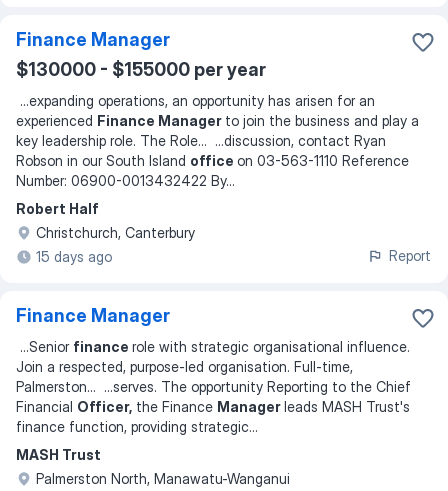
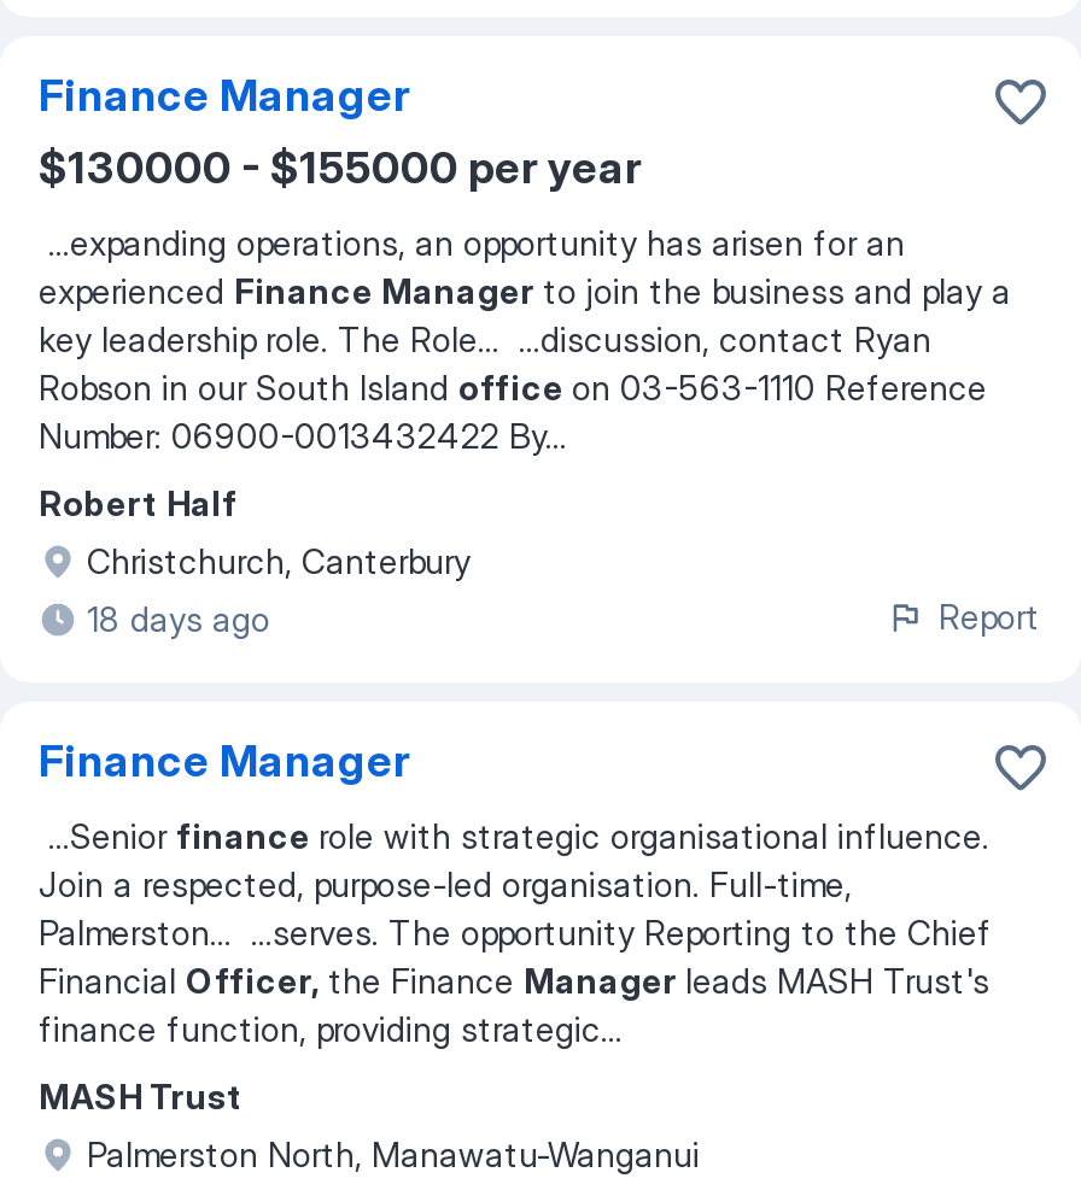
[36,248,112,265] 15 days ago -> [87,598,270,639] 18 days ago

